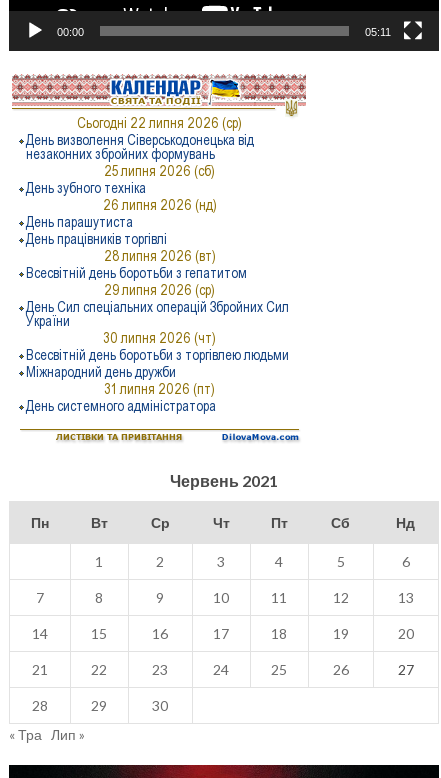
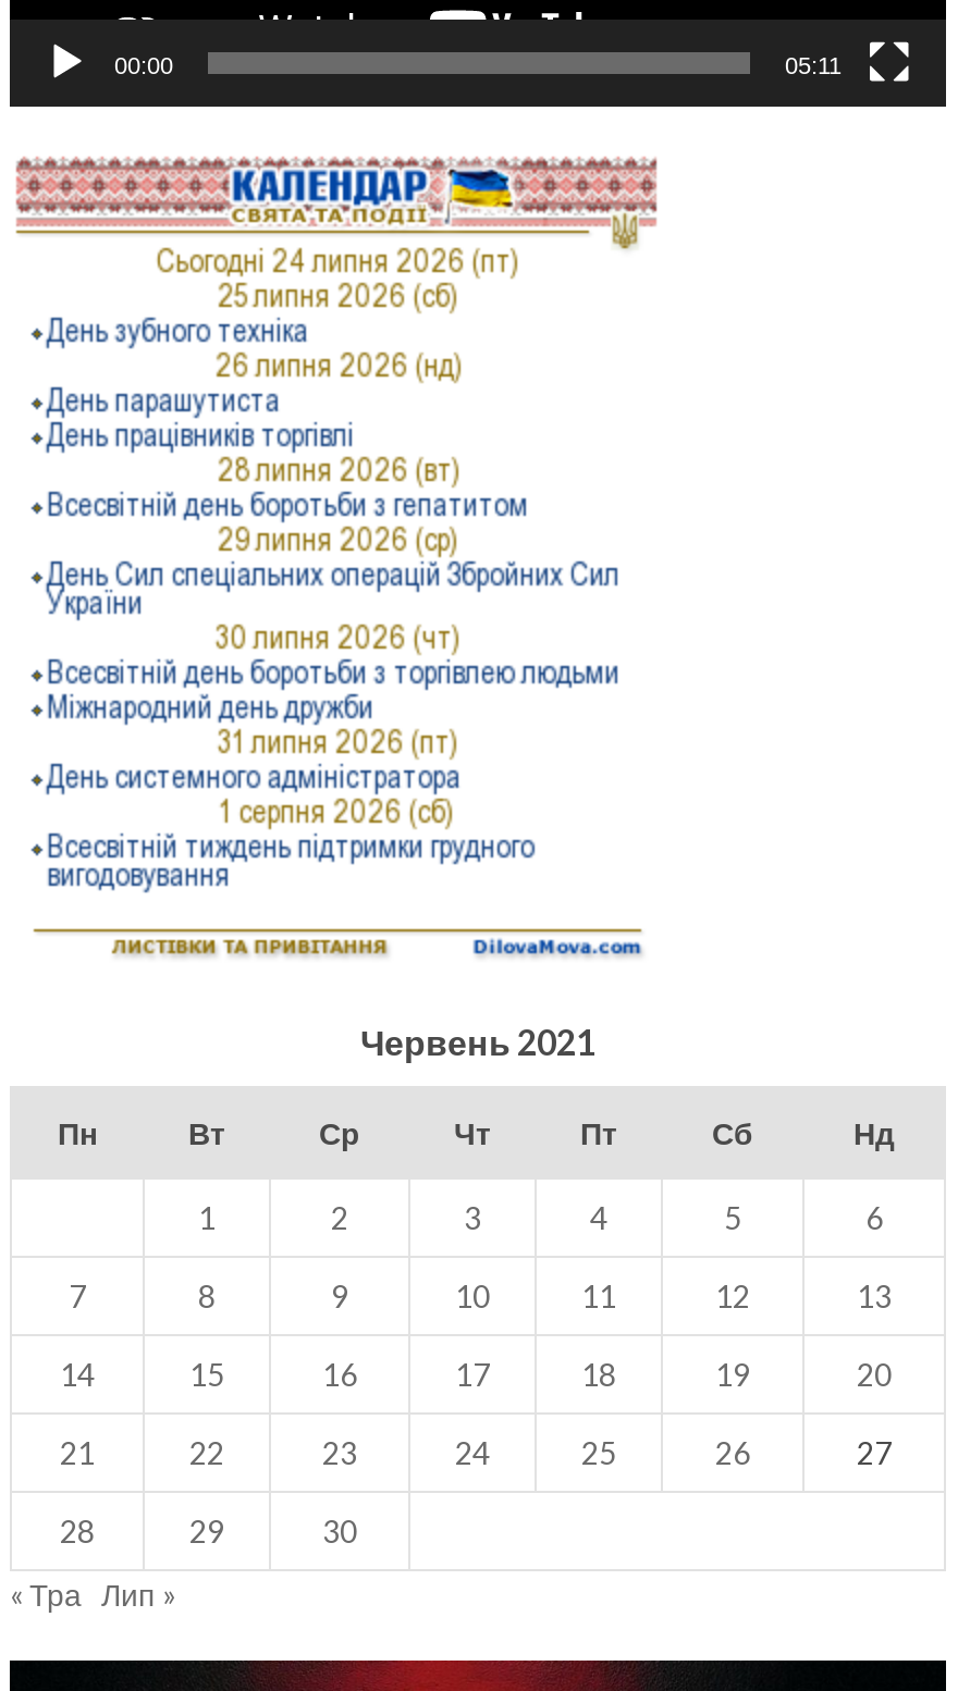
[18,115,289,414] [image] -> [29,246,619,897] [image]

